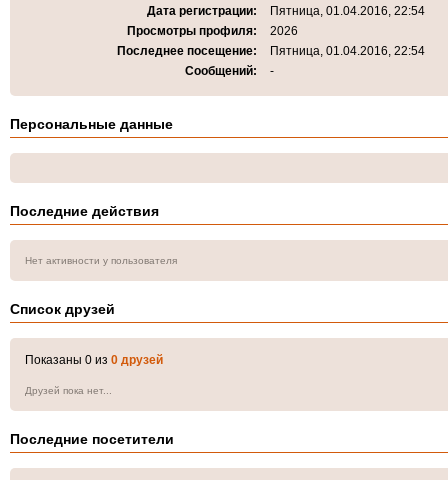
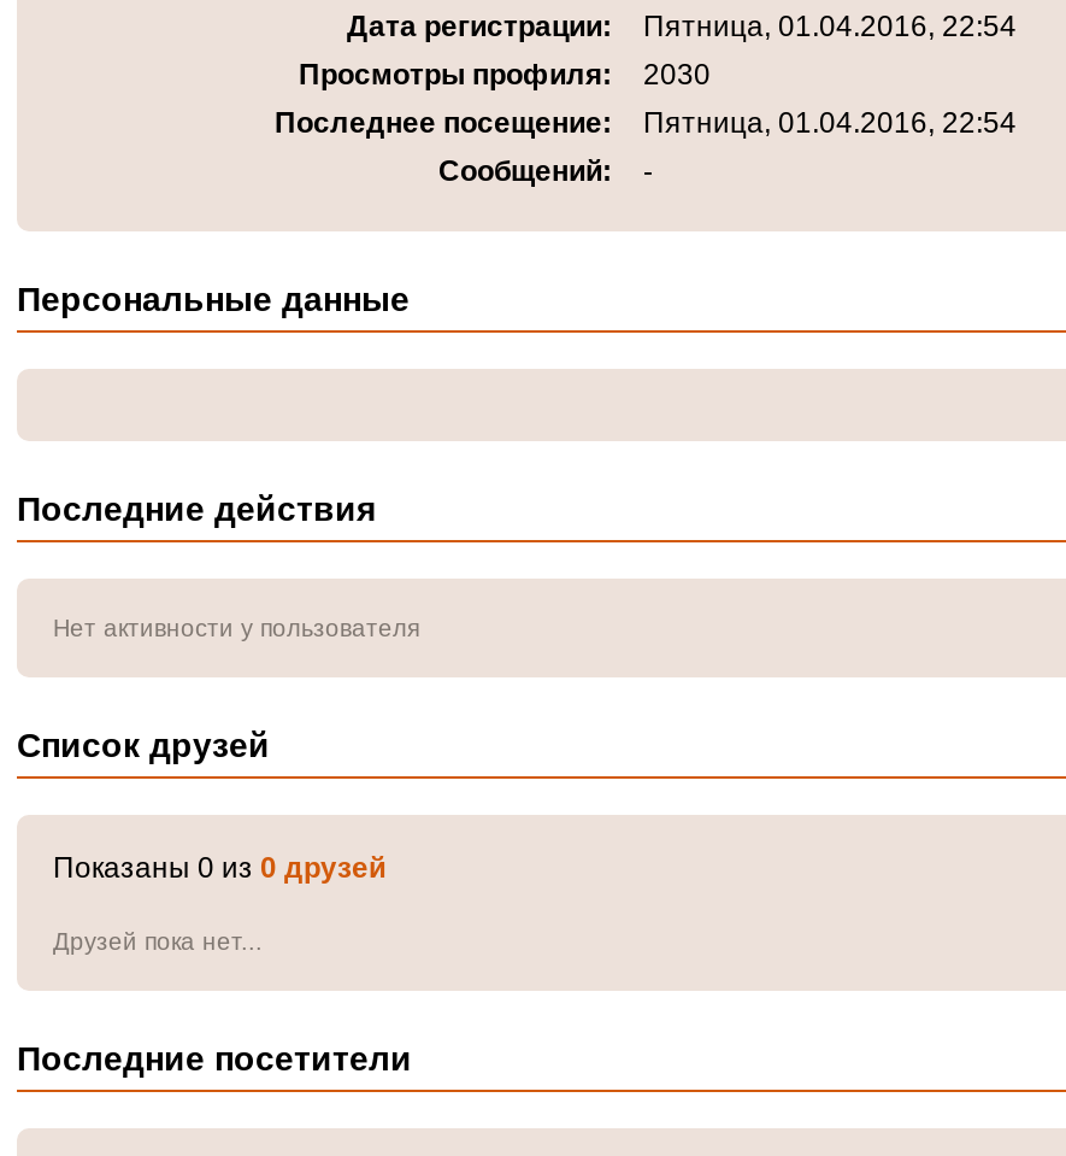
[127,24,298,38] Просмотры профиля: 2026 -> [299,58,711,92] Просмотры профиля: 2030

